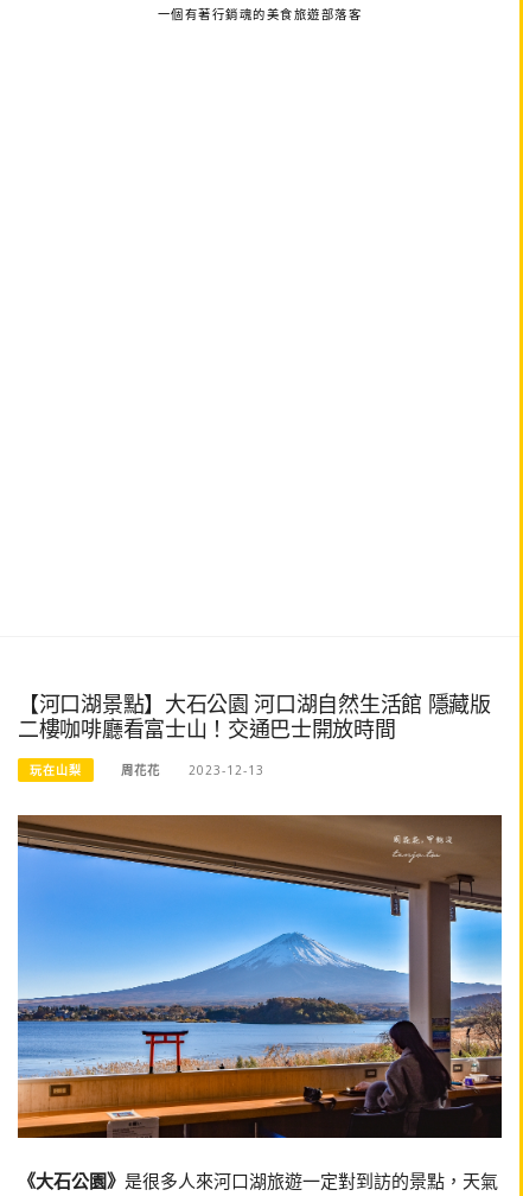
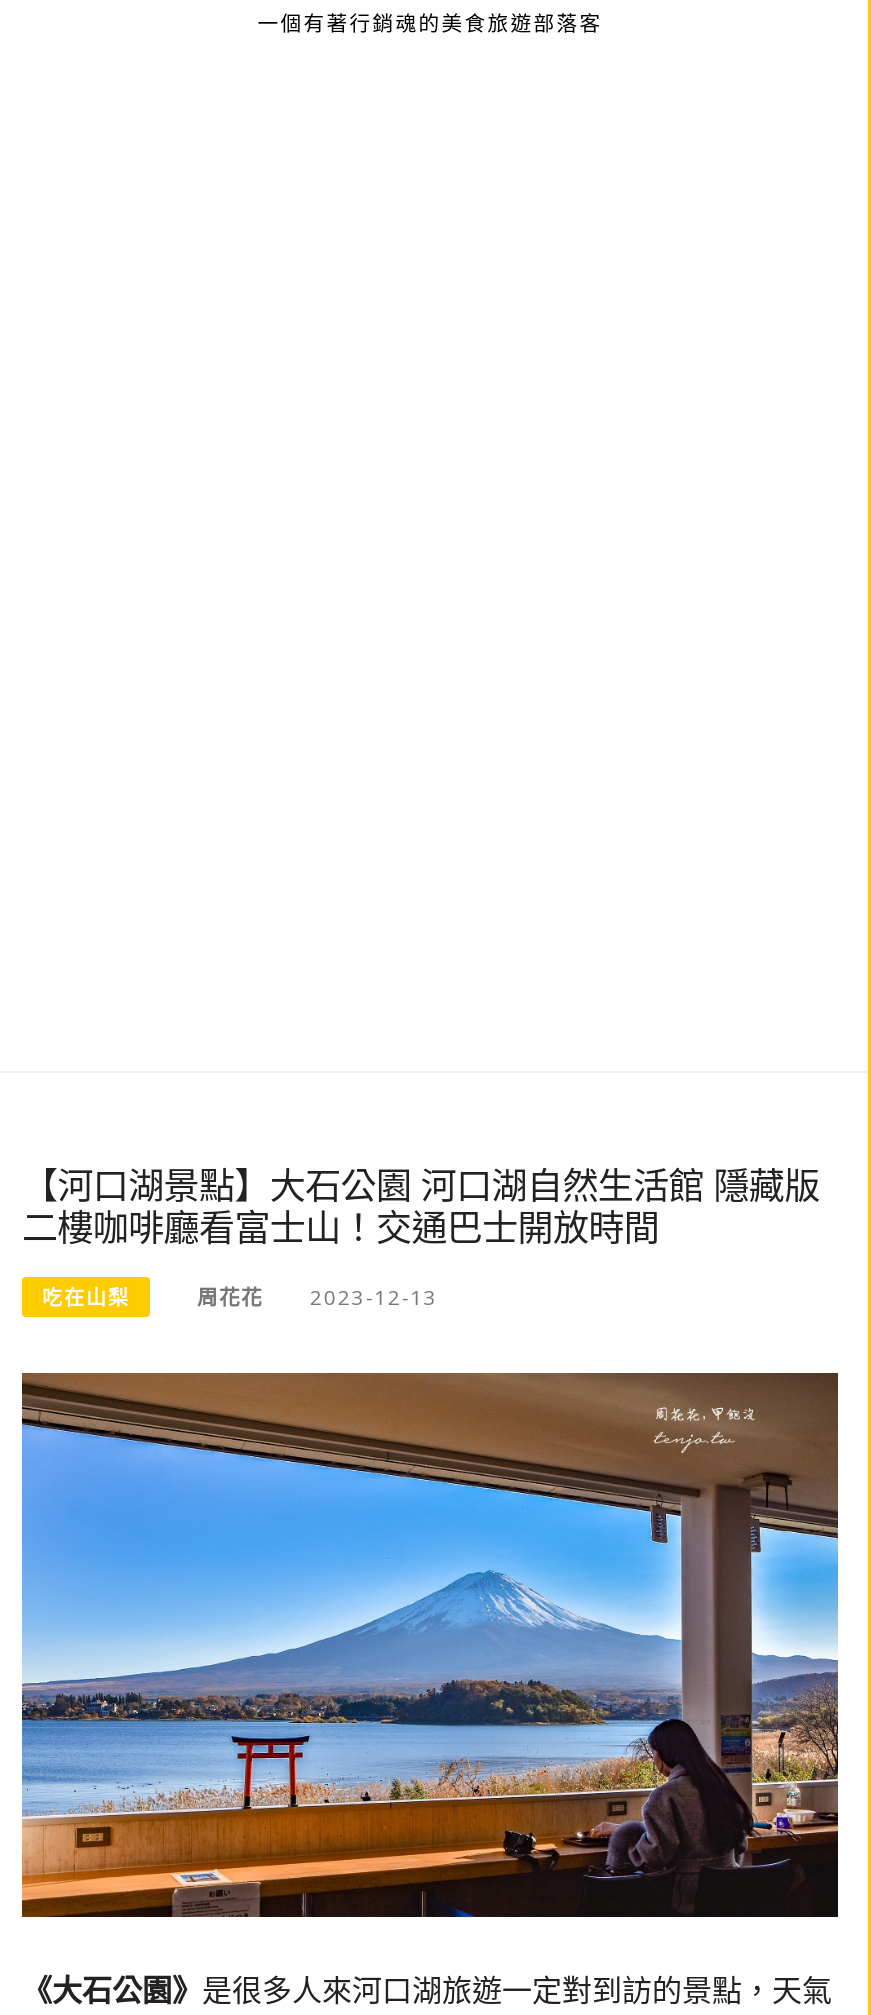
[30,762,82,778] 玩在山梨 -> [42,1283,130,1311] 吃在山梨

